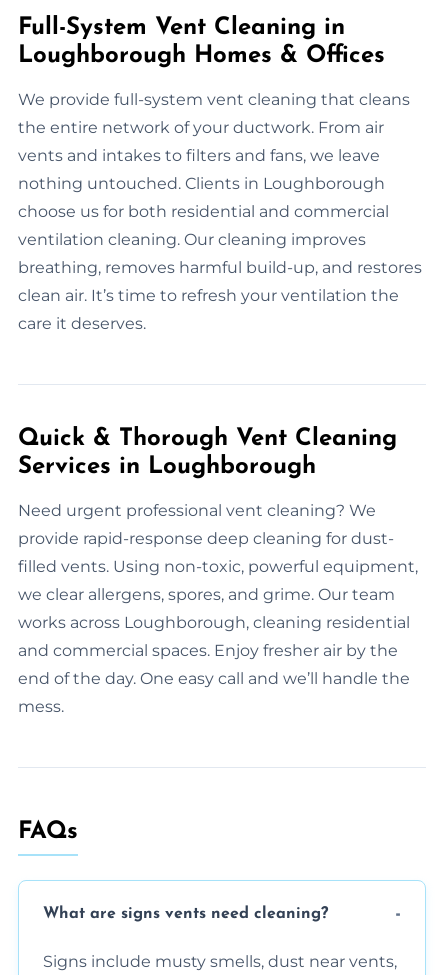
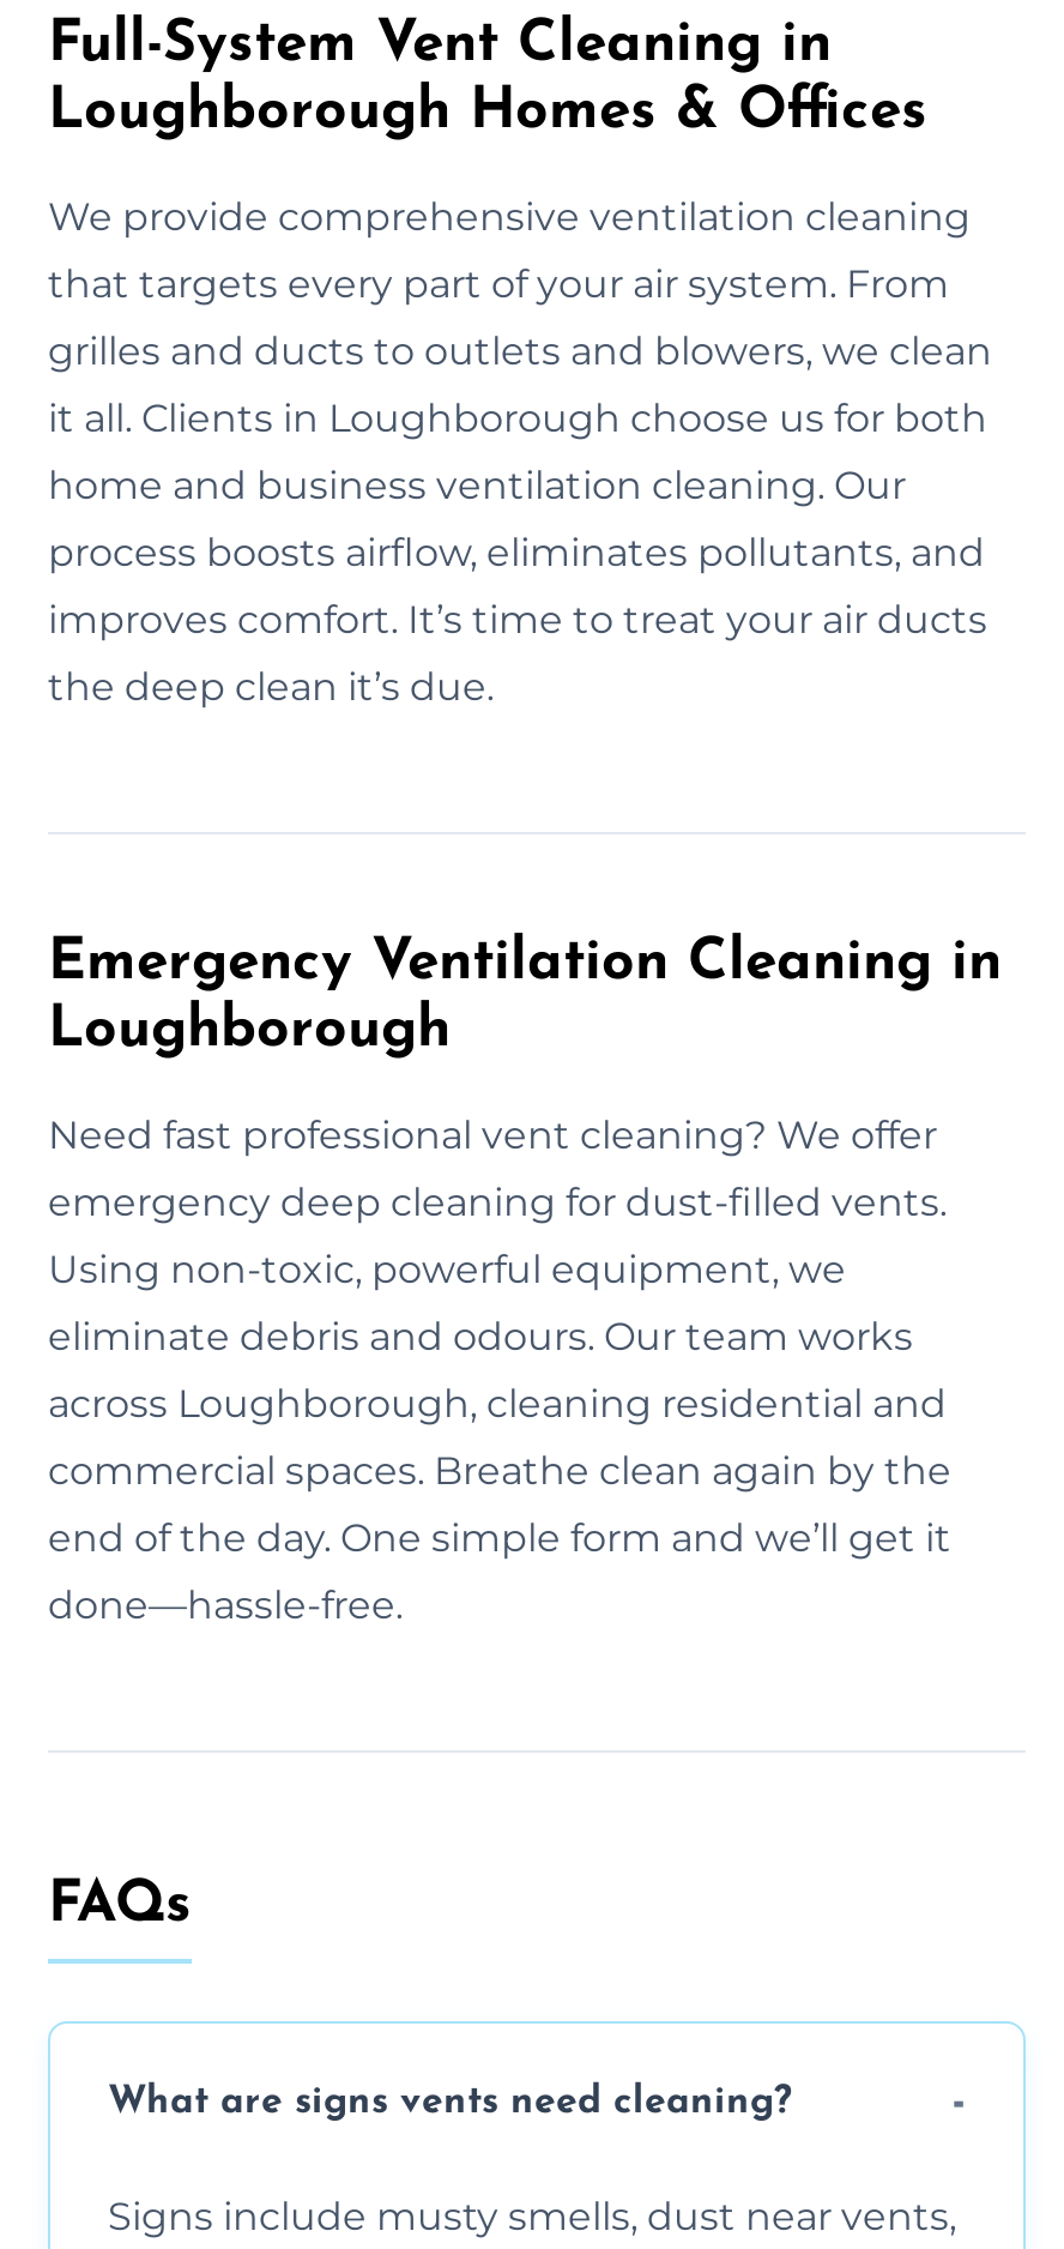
[18,90,422,333] We provide full-system vent cleaning that cleans | the entire network of your ductwork. From air | vents and intakes to filters and fans, we leave | nothing untouched. Clients in Loughborough | choose us for both residential and commercial | ventilation cleaning. Our cleaning improves | breathing, removes harmful build-up, and restores | clean air. It’s time to refresh your ventilation the | care it deserves. -> [48,193,992,709] We provide comprehensive ventilation cleaning | that targets every part of your air system. From | grilles and ducts to outlets and blowers, we clean | it all. Clients in Loughborough choose us for both | home and business ventilation cleaning. Our | process boosts airflow, eliminates pollutants, and | improves comfort. It’s time to treat your air ducts | the deep clean it’s due.
[18,427,418,716] Quick & Thorough Vent Cleaning | Services in Loughborough | Need urgent professional vent cleaning? We | provide rapid-response deep cleaning for dust- | filled vents. Using non-toxic, powerful equipment, | we clear allergens, spores, and grime. Our team | works across Loughborough, cleaning residential | and commercial spaces. Enjoy fresher air by the | end of the day. One easy call and we’ll handle the | mess. -> [48,934,1002,1627] Emergency Ventilation Cleaning in | Loughborough | Need fast professional vent cleaning? We offer | emergency deep cleaning for dust-filled vents. | Using non-toxic, powerful equipment, we | eliminate debris and odours. Our team works | across Loughborough, cleaning residential and | commercial spaces. Breathe clean again by the | end of the day. One simple form and we’ll get it | done—hassle-free.

